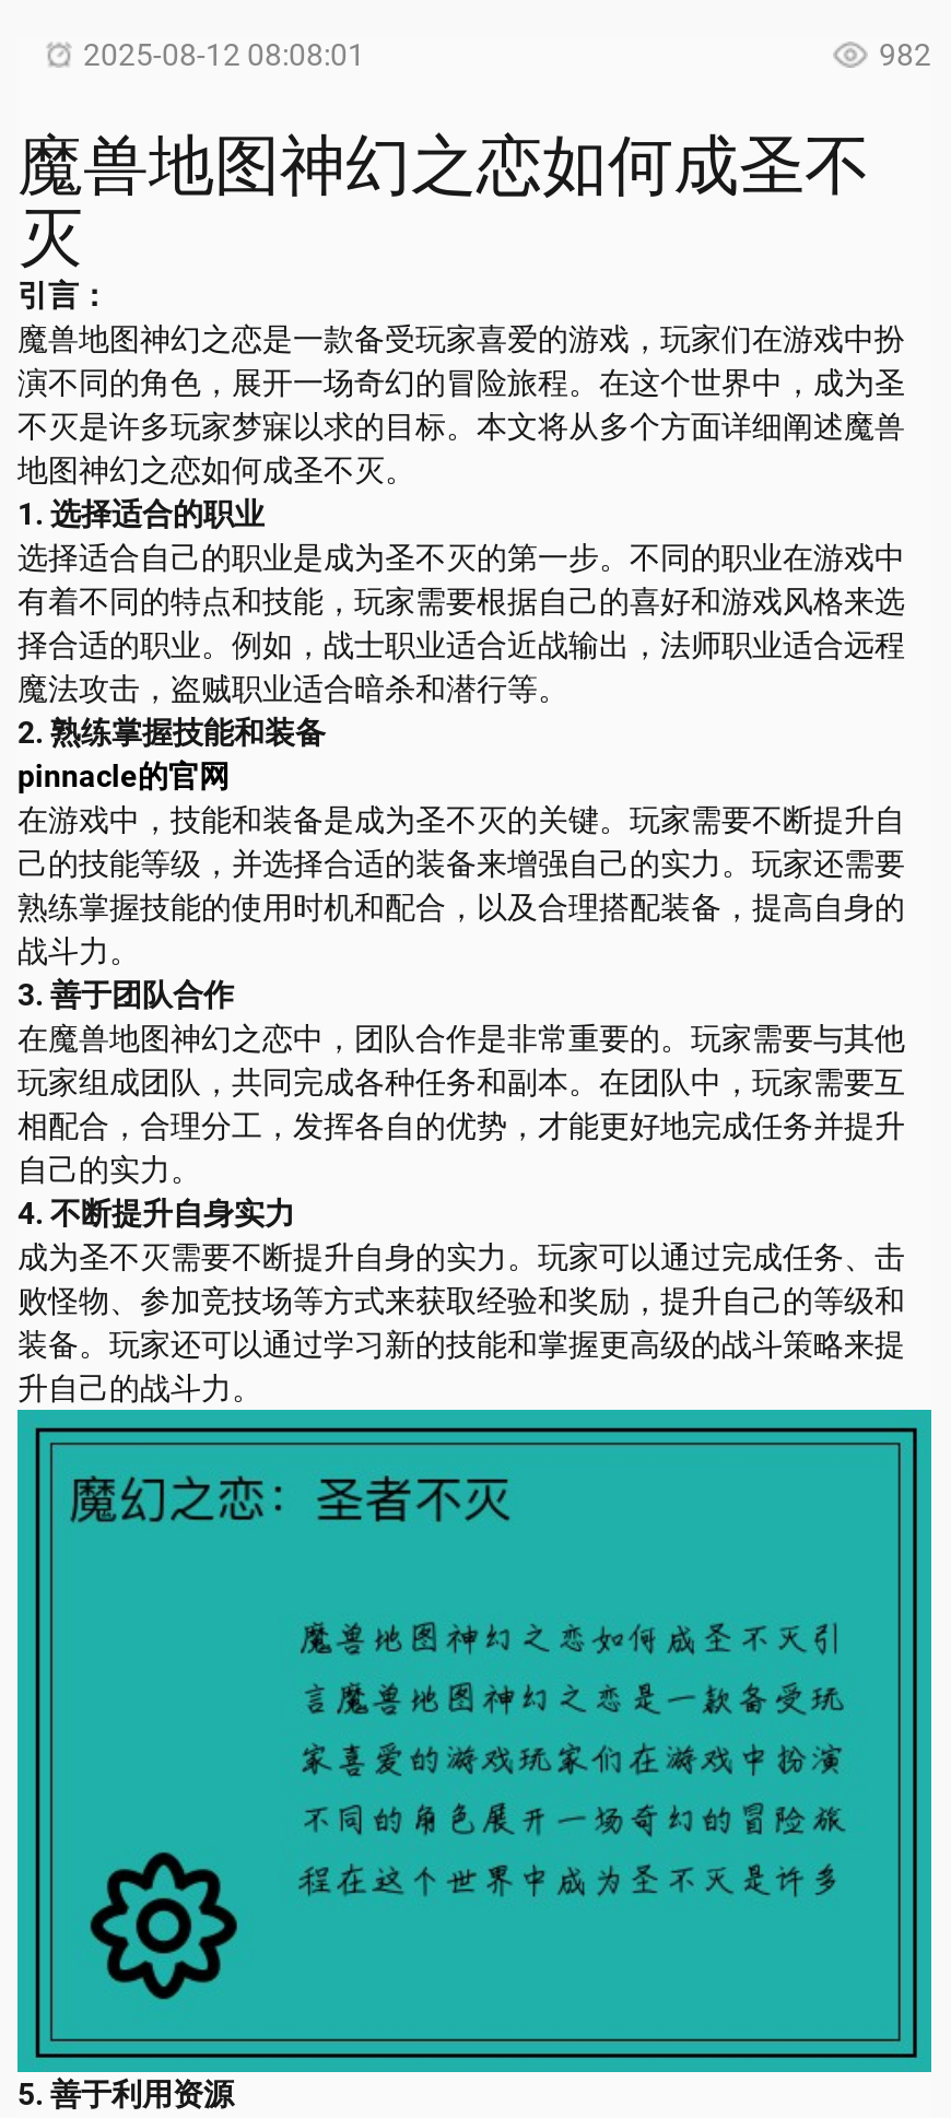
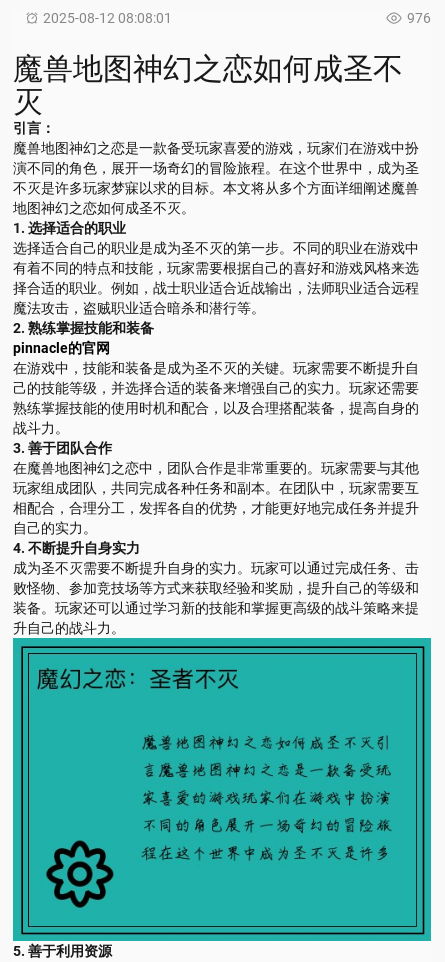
[879,37,931,72] 982 -> [407,10,431,26] 976

